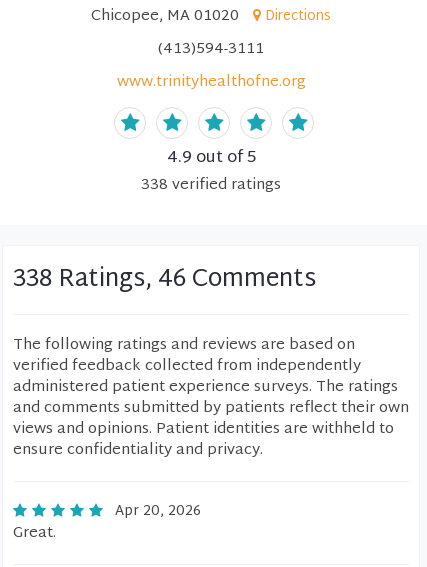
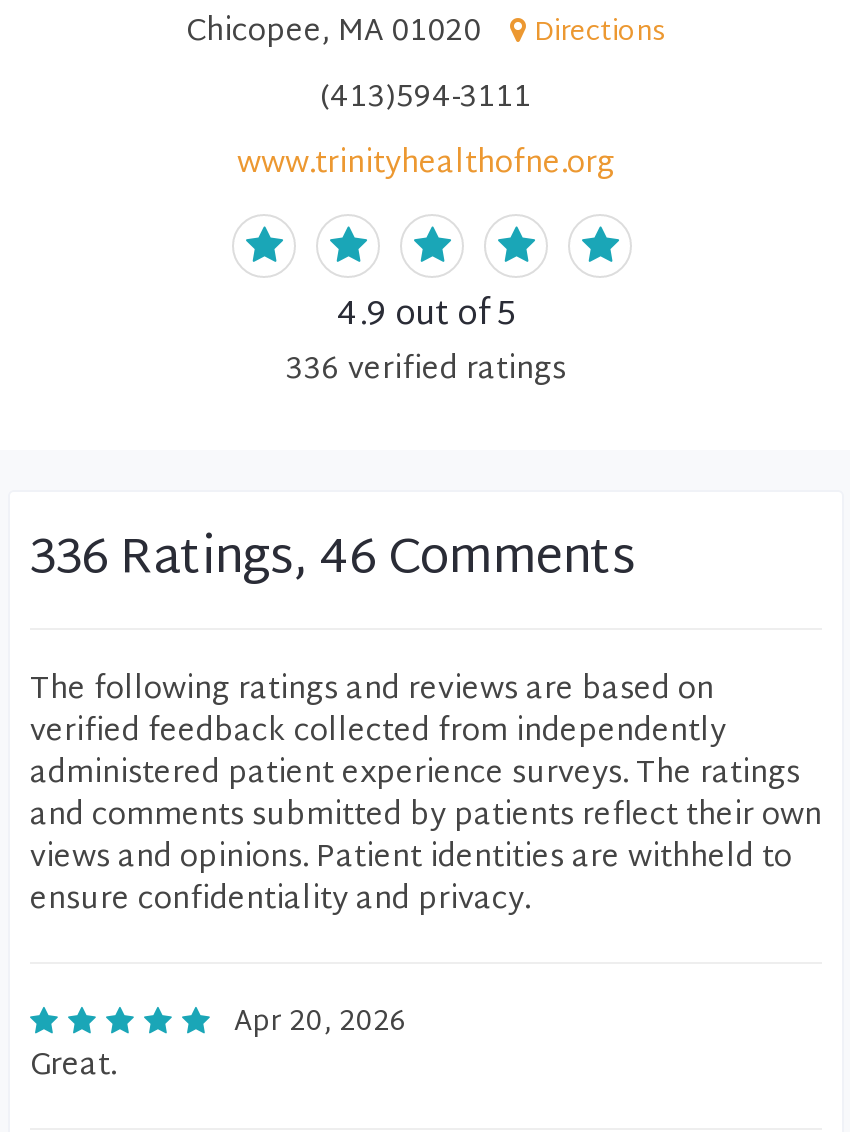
[141,172,281,199] 338 verified ratings -> [286,344,566,398] 336 verified ratings
[13,258,316,302] 338 Ratings, 46 Comments -> [30,516,636,604] 336 Ratings, 46 Comments

